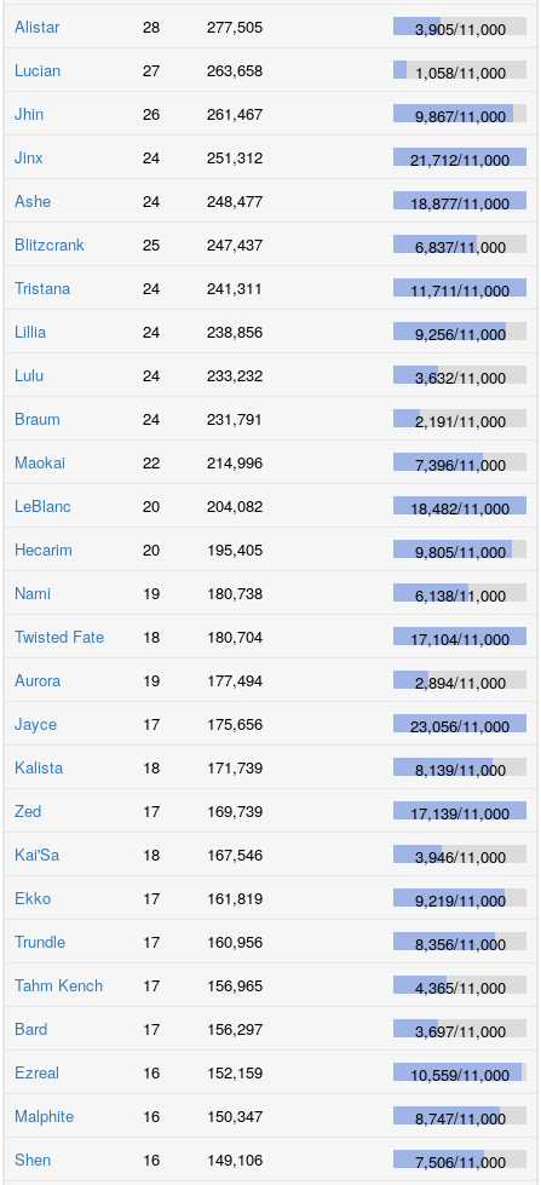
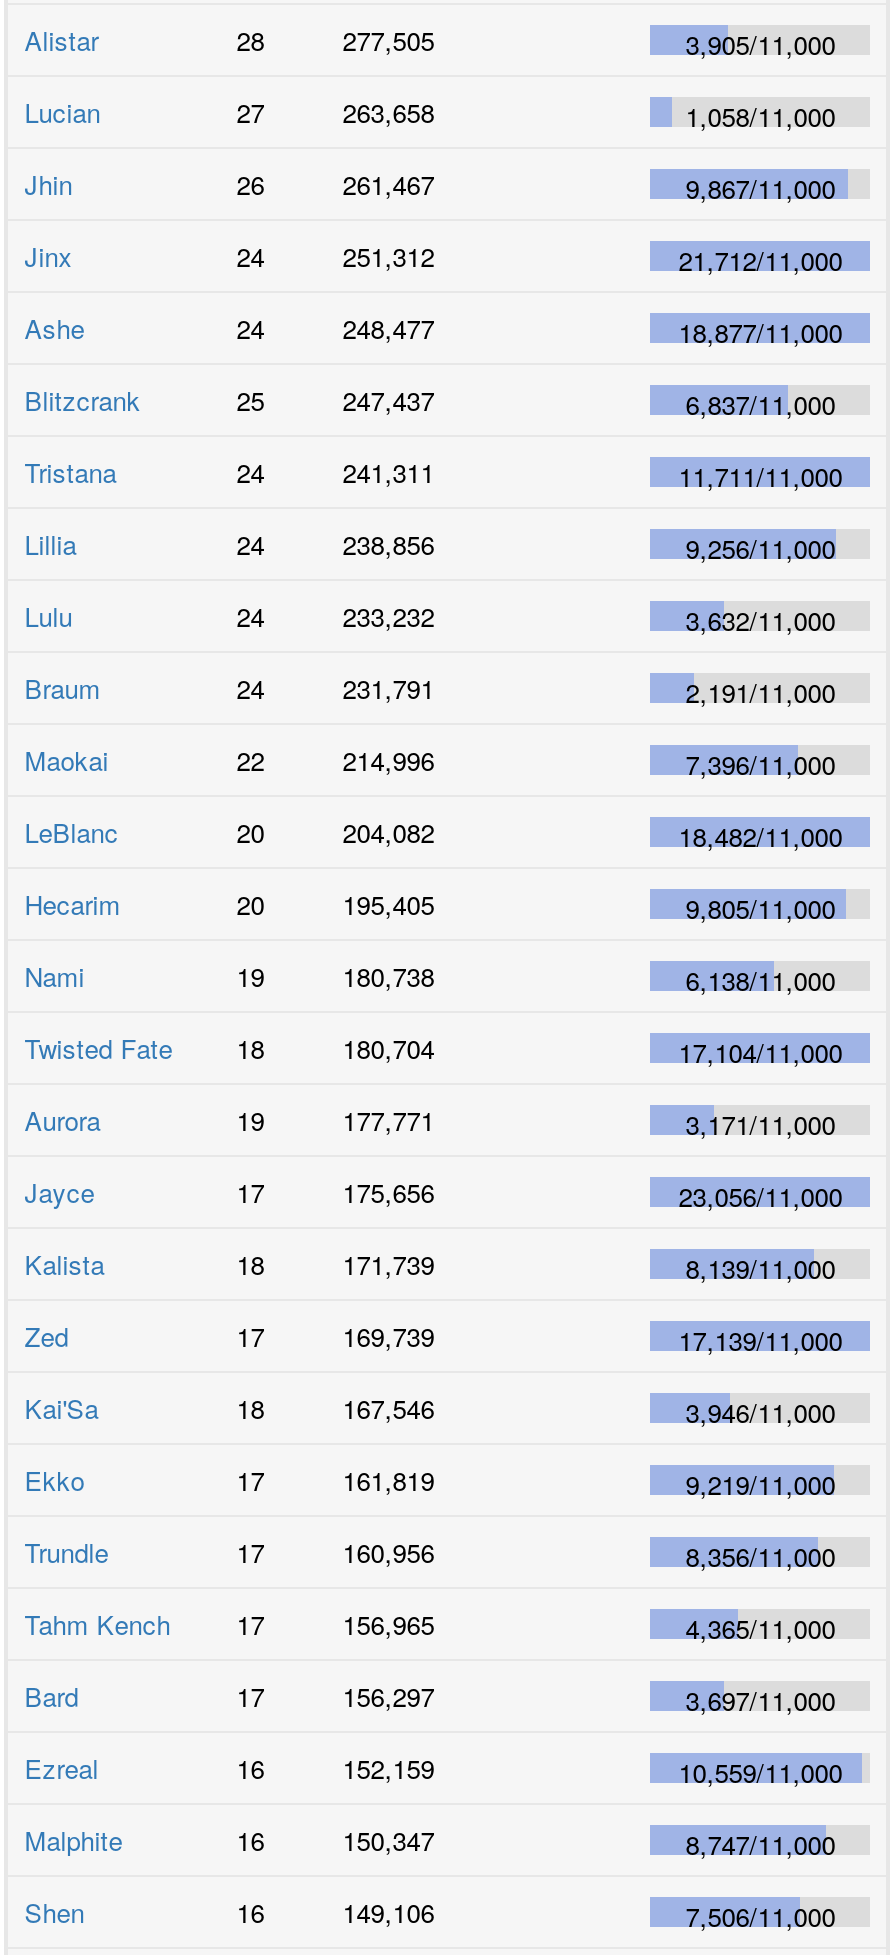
[207,668,263,691] 177,494 -> [342,1101,434,1139] 177,771
[415,670,506,693] 2,894/11,000 -> [686,1105,836,1143] 3,171/11,000

